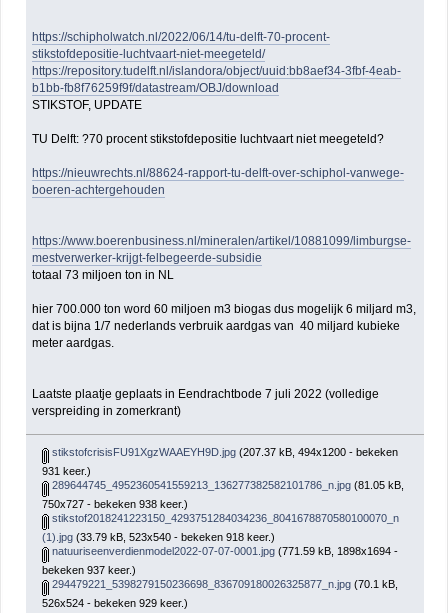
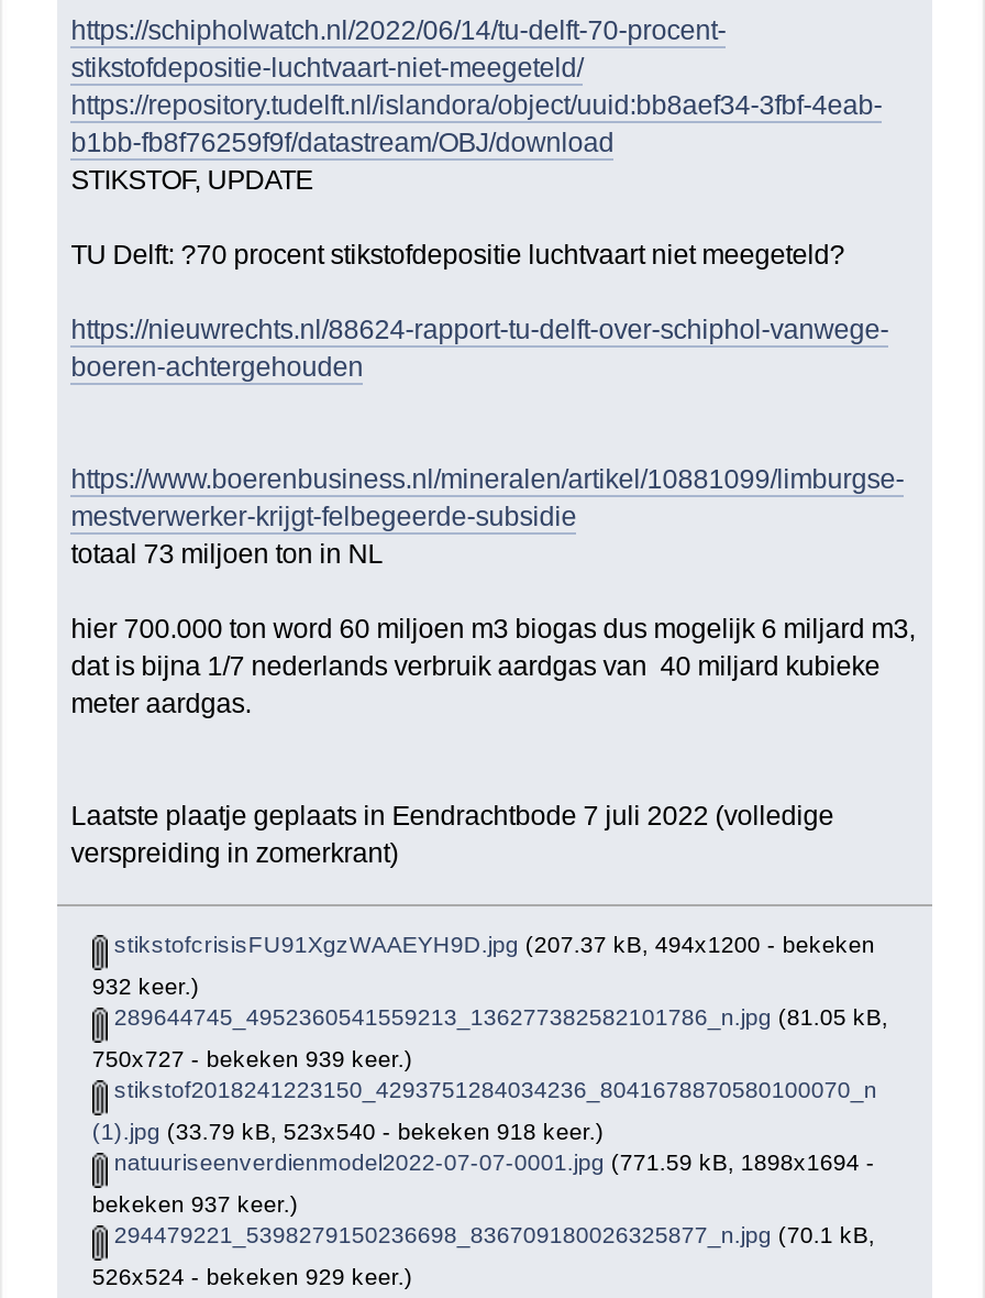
[42,465,91,477] 931 keer.) -> [92,973,200,999] 932 keer.)
[42,498,188,510] 750x727 - bekeken 938 keer.) -> [92,1045,413,1072] 750x727 - bekeken 939 keer.)

